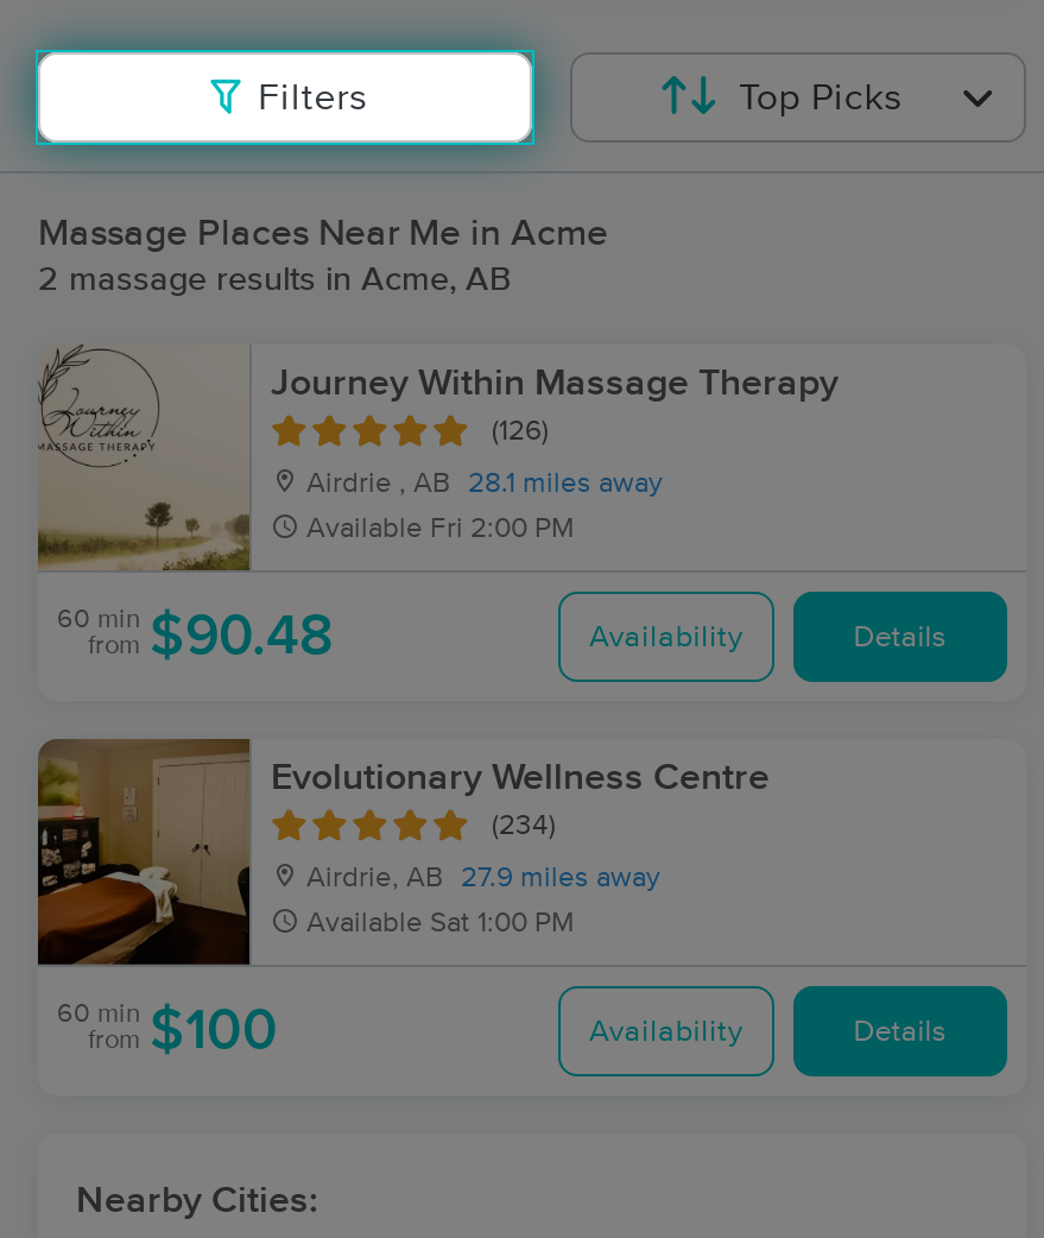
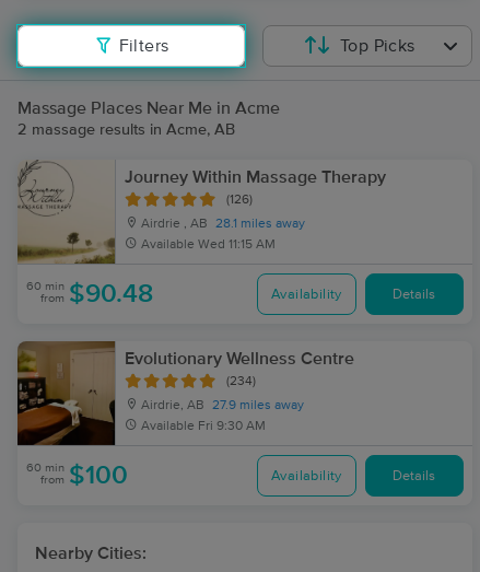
[306,516,575,544] Available Fri 2:00 PM -> [141,238,276,252] Available Wed 11:15 AM
[306,910,575,939] Available Sat 1:00 PM -> [141,420,266,433] Available Fri 9:30 AM

